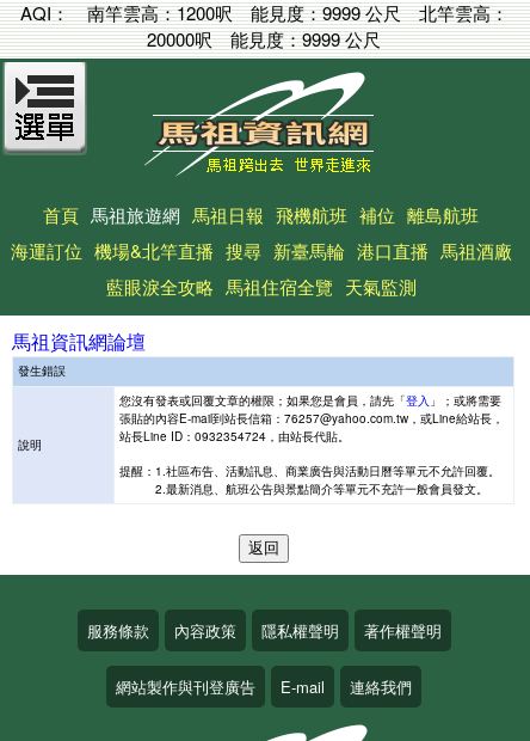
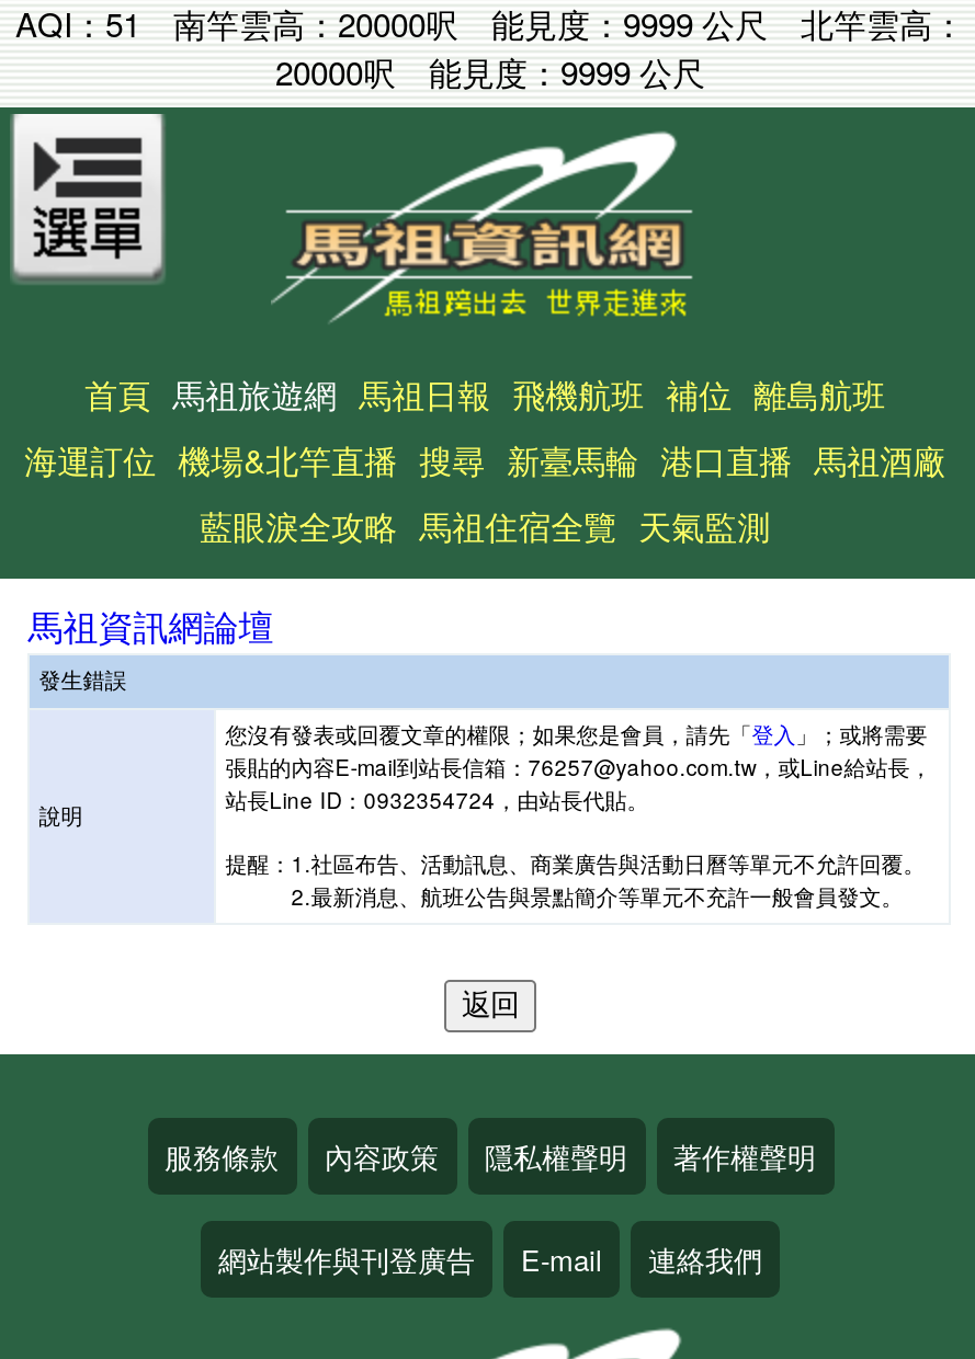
[20,0,508,25] AQI： | 南竿雲高：1200呎能見度：9999 公尺北竿雲高： -> [15,0,965,46] AQI：51 | 南竿雲高：20000呎能見度：9999 公尺北竿雲高：

